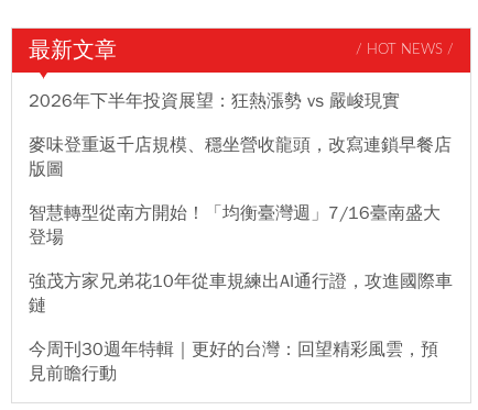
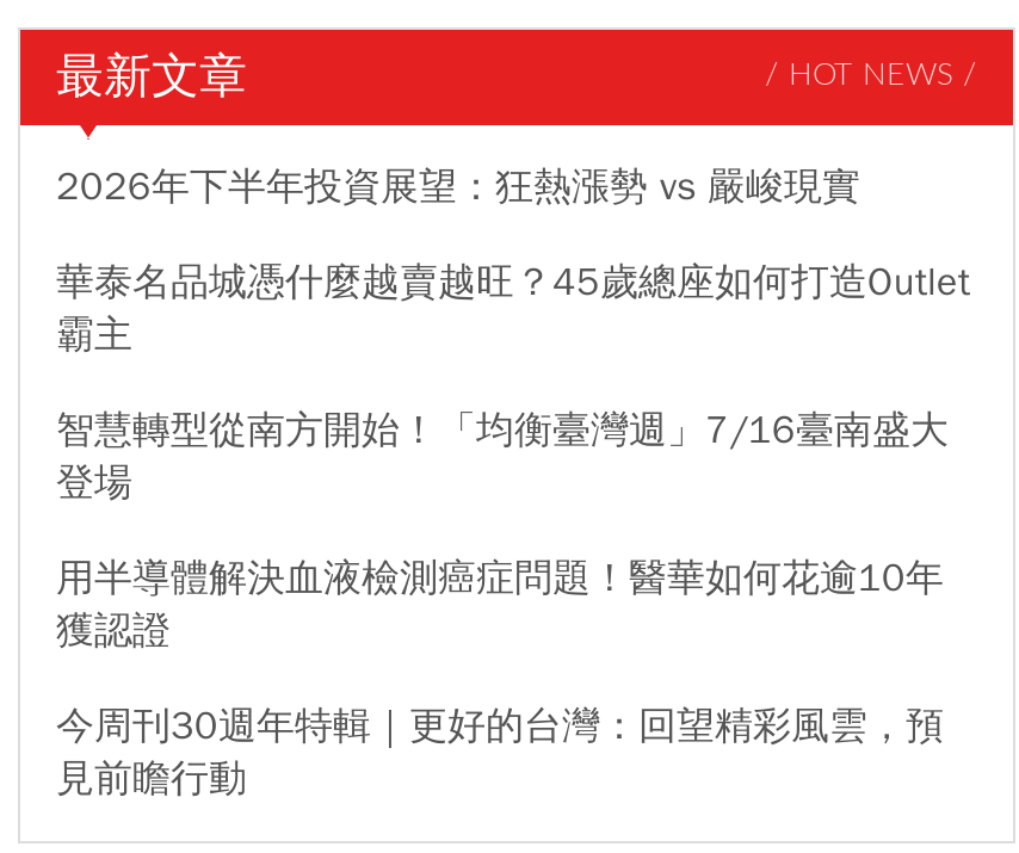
[29,134,452,180] 麥味登重返千店規模、穩坐營收龍頭，改寫連鎖早餐店 | 版圖 -> [56,258,970,359] 華泰名品城憑什麼越賣越旺？45歲總座如何打造Outlet | 霸主
[29,270,453,316] 強茂方家兄弟花10年從車規練出AI通行證，攻進國際車 | 鏈 -> [56,554,944,654] 用半導體解決血液檢測癌症問題！醫華如何花逾10年 | 獲認證

